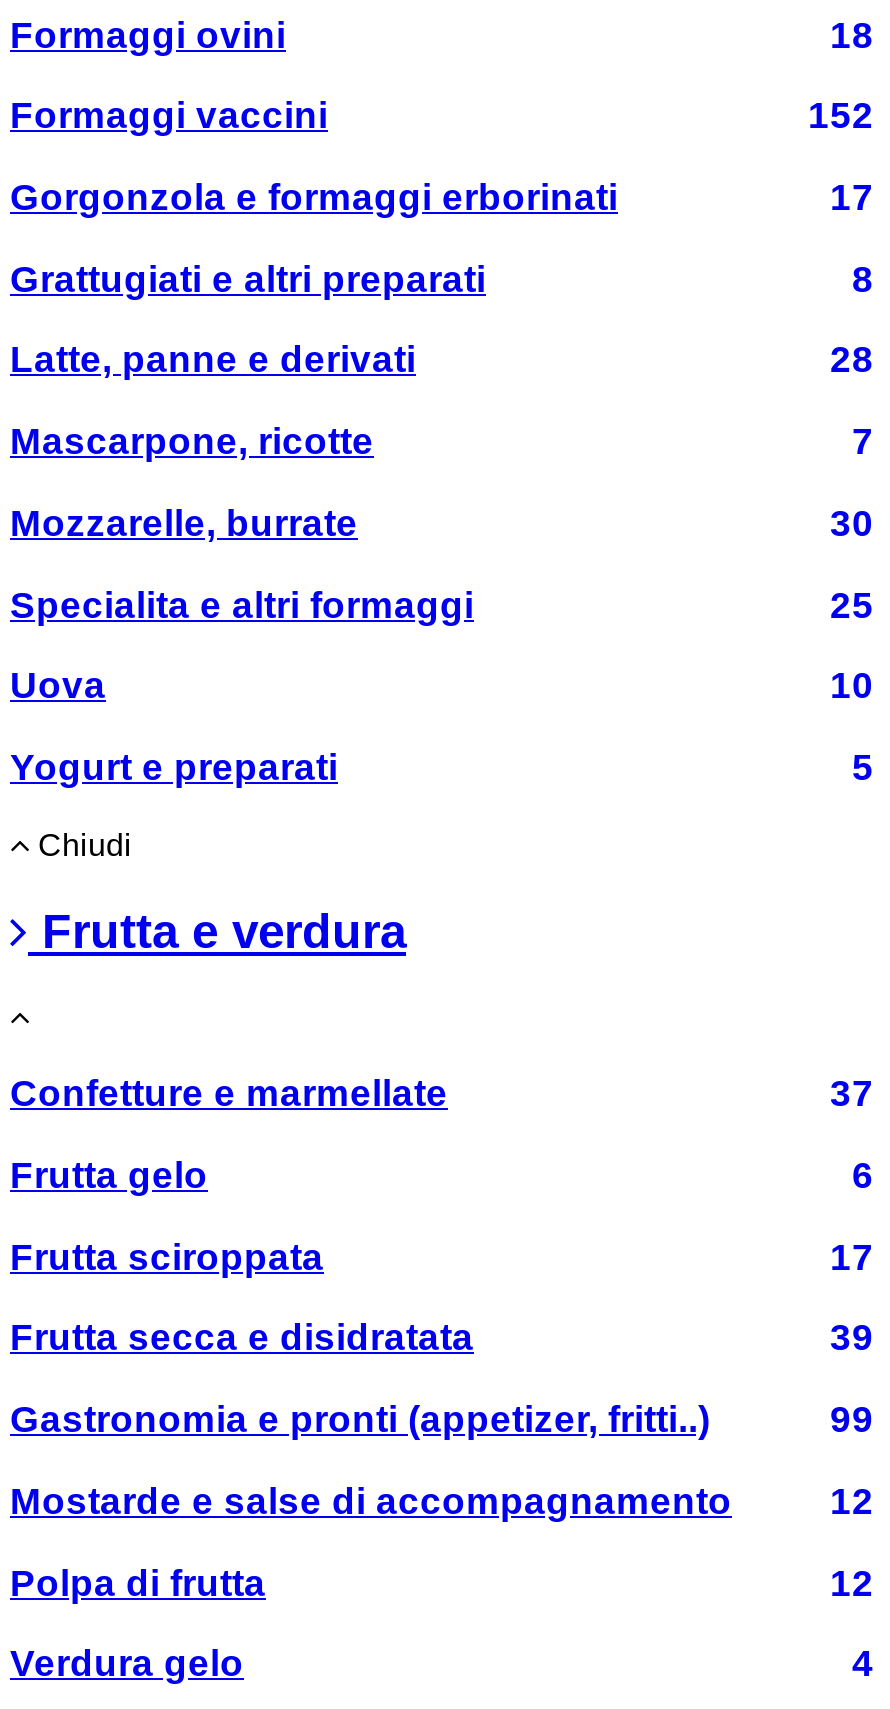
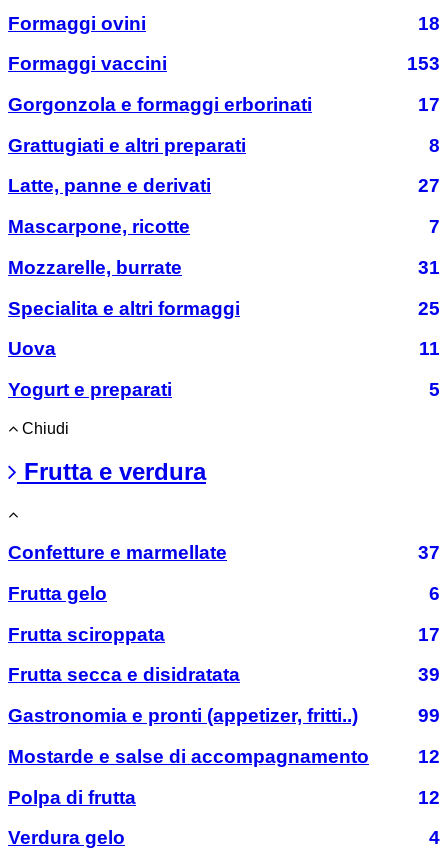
[808,95,874,137] 152 -> [407,53,440,74] 153
[830,339,874,381] 28 -> [418,175,440,196] 27
[830,502,874,544] 30 -> [418,257,440,278] 31
[830,665,874,707] 10 -> [419,338,440,359] 11

